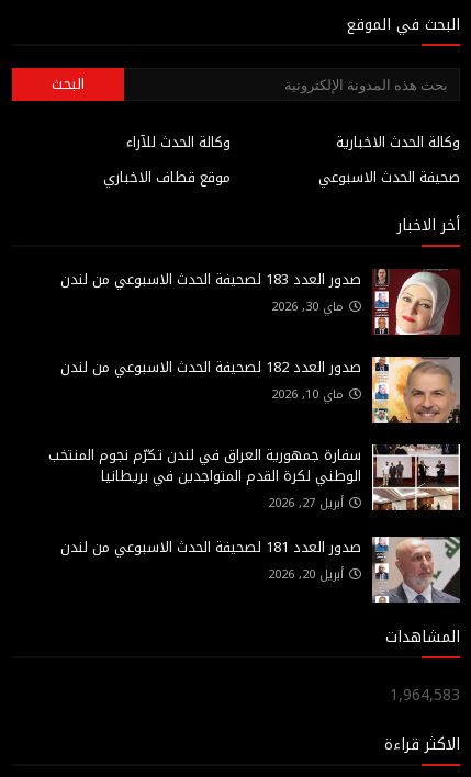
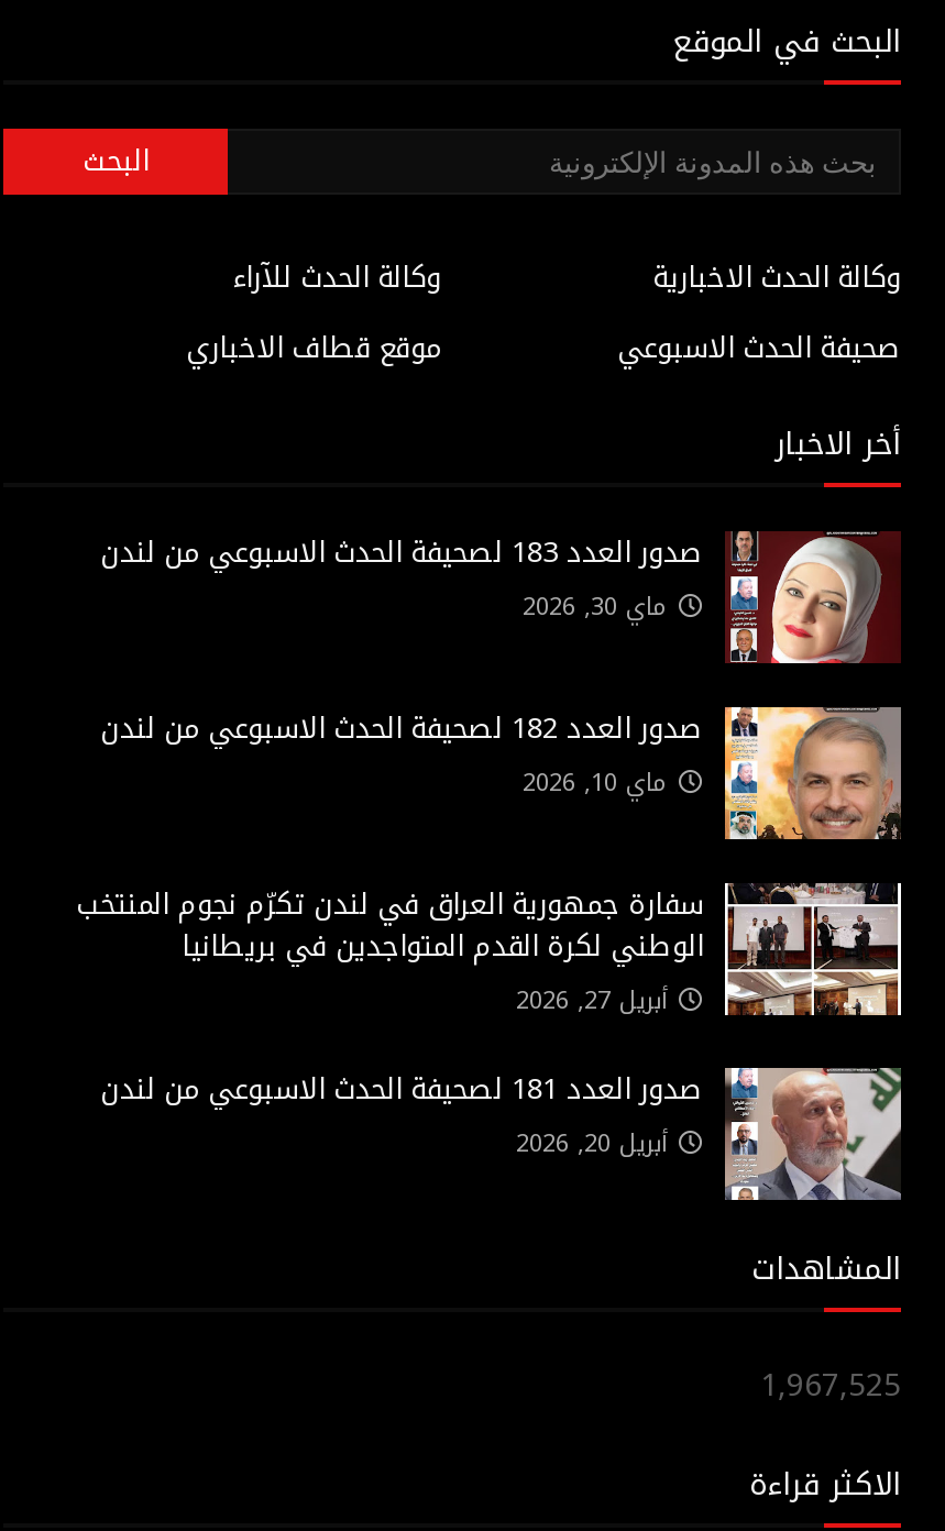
[390,681,460,710] 1,964,583 -> [760,1357,901,1416] 1,967,525

